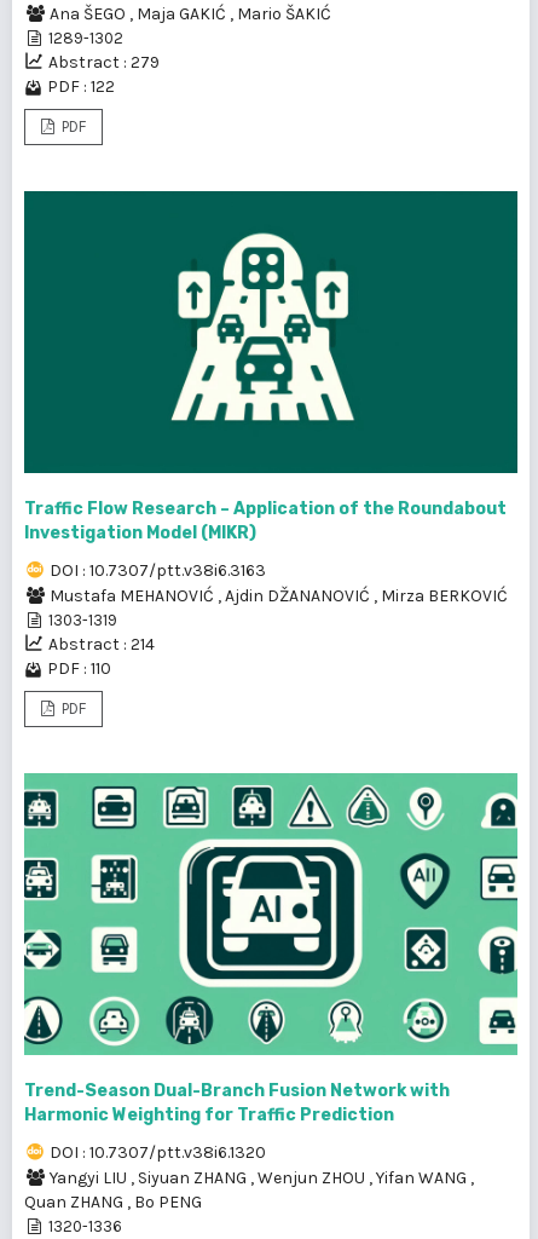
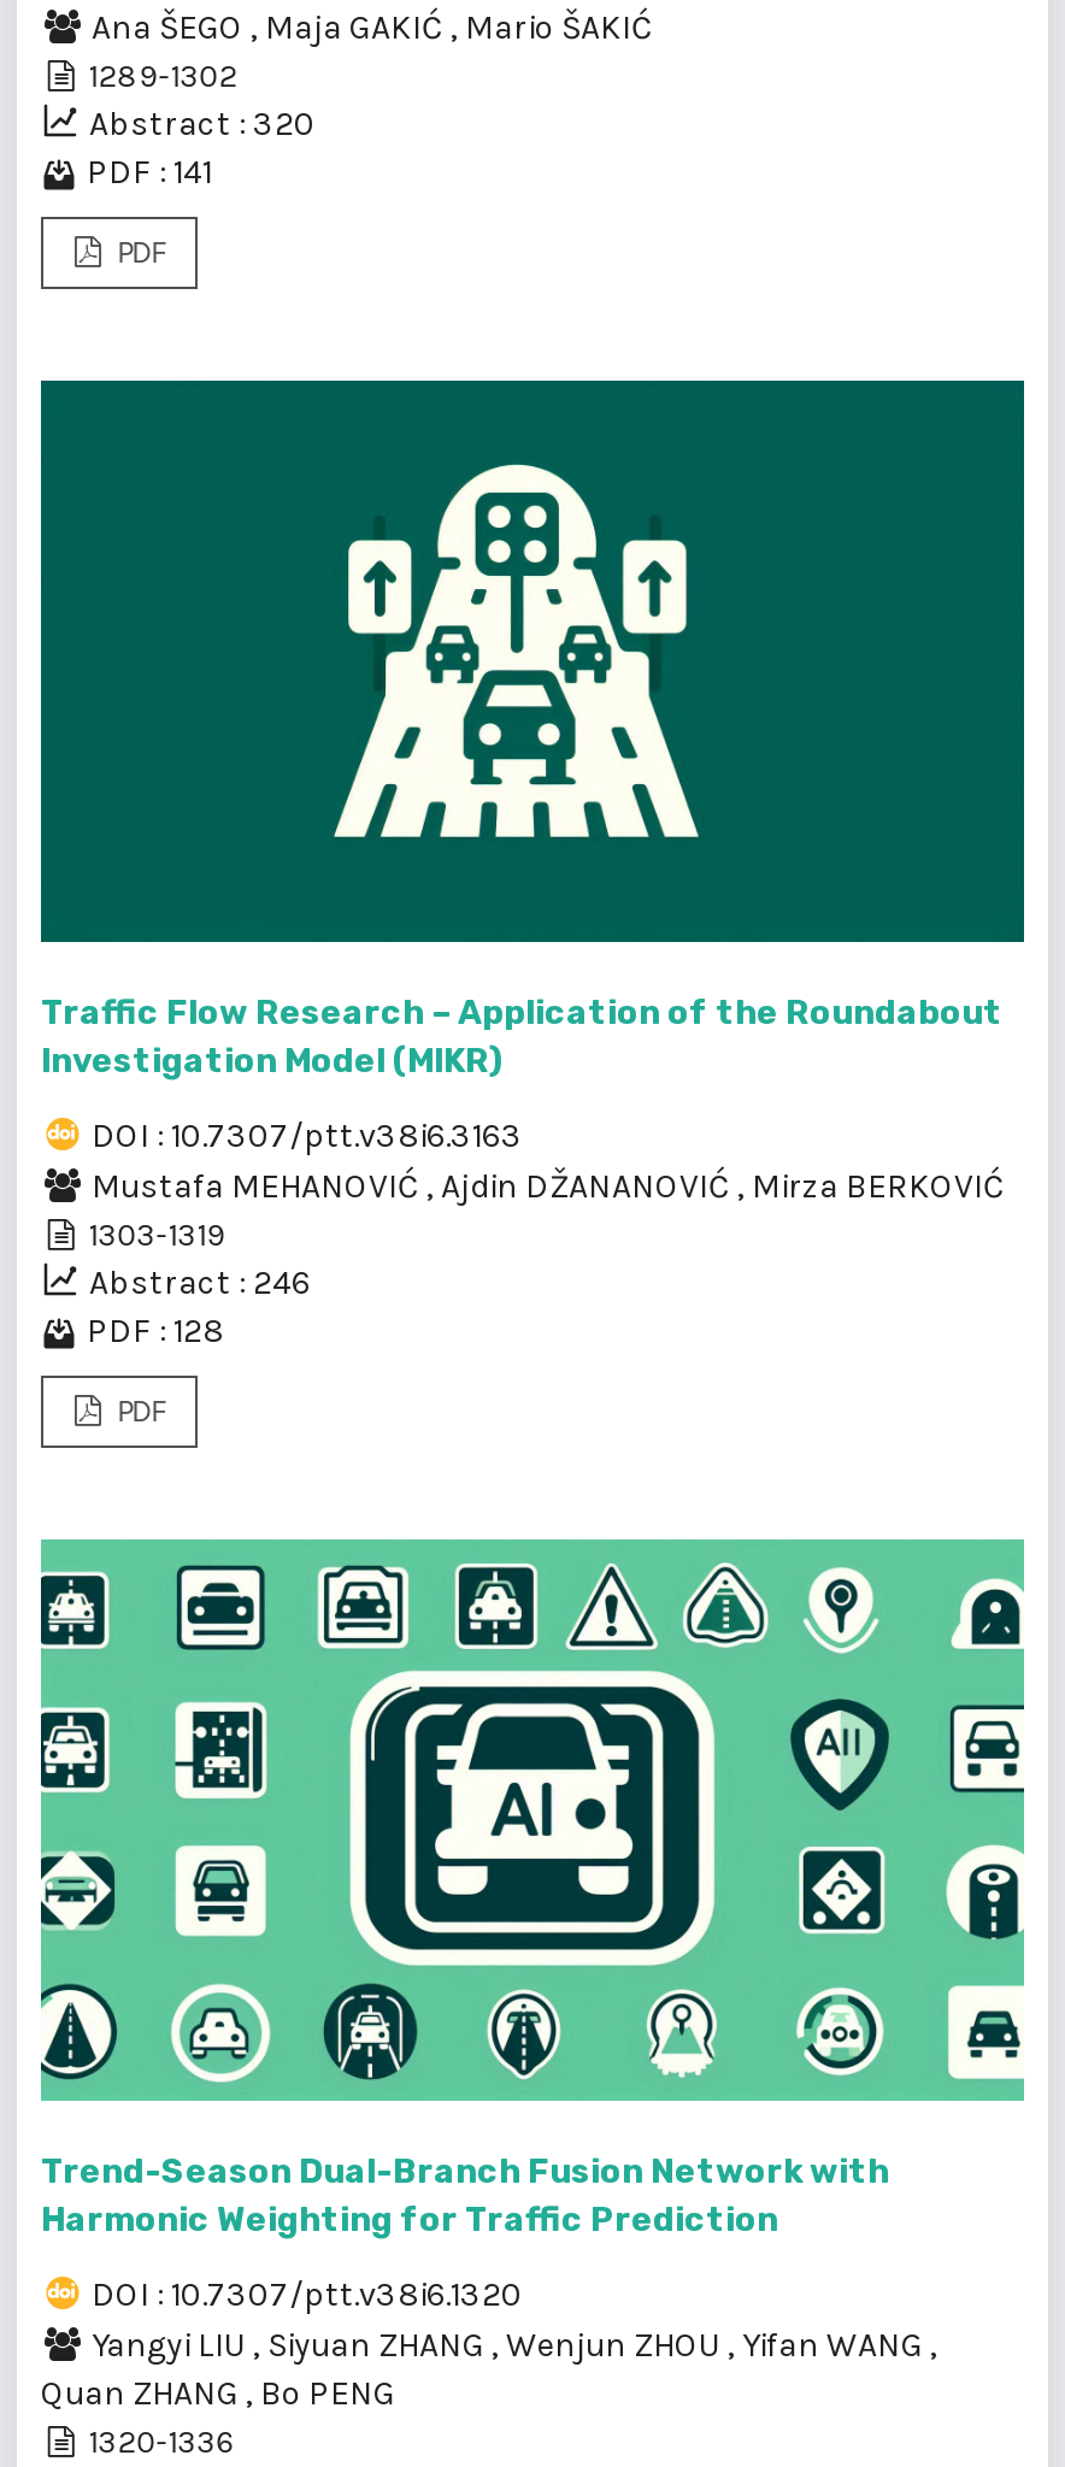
[48,52,160,73] Abstract : 279 -> [89,104,316,145] Abstract : 320
[47,76,115,97] PDF : 122 -> [87,152,212,193] PDF : 141
[48,634,155,655] Abstract : 214 -> [89,1263,311,1304] Abstract : 246
[47,658,111,679] PDF : 110 -> [87,1311,224,1352] PDF : 128

